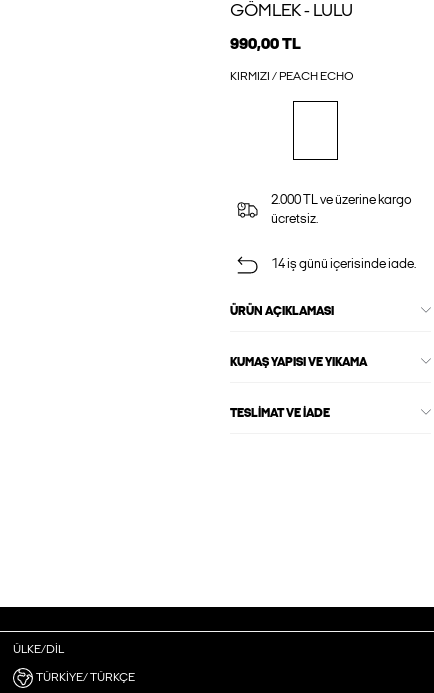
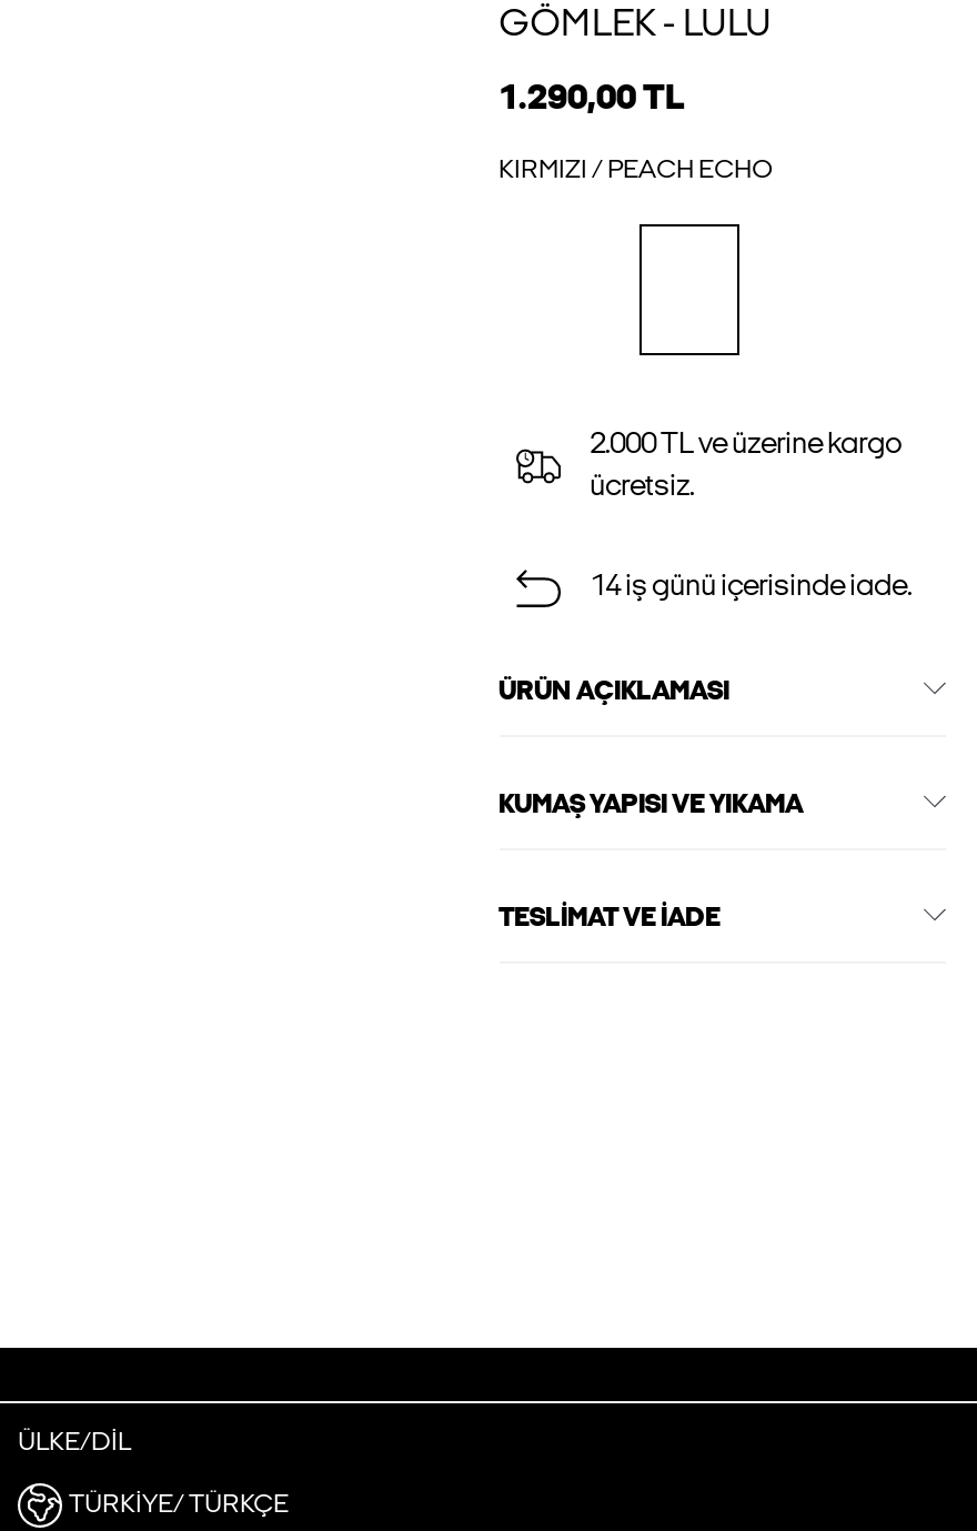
[229,37,300,53] 990,00 TL -> [498,82,685,118] 1.290,00 TL

